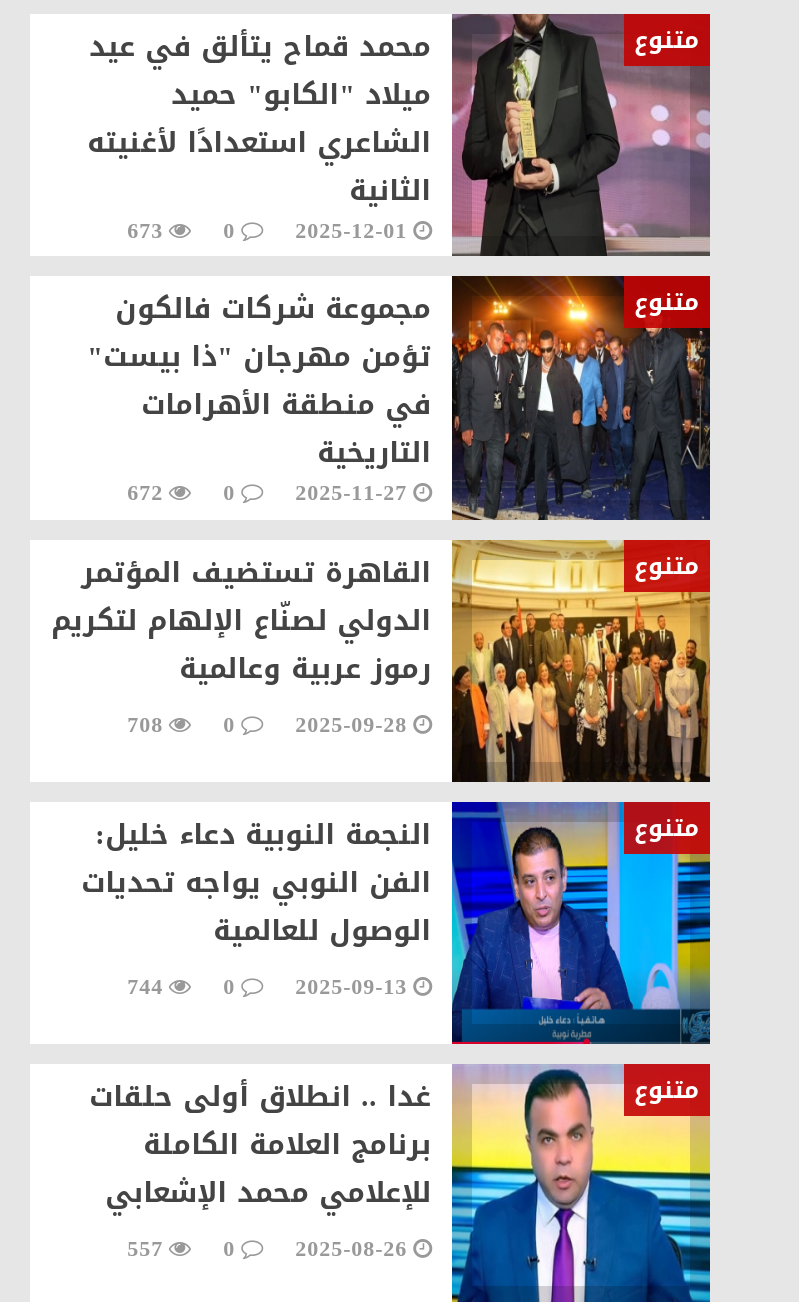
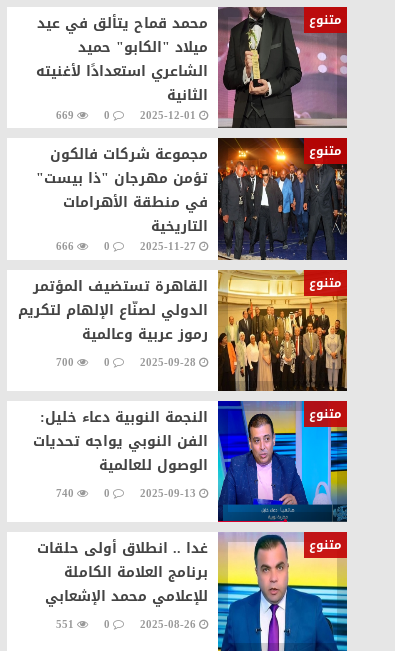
[127,210,407,252] 673 0 2025-12-01 -> [56,105,196,126] 669 0 2025-12-01
[127,473,407,515] 672 0 2025-11-27 -> [56,236,196,257] 666 0 2025-11-27
[127,703,407,745] 708 0 2025-09-28 -> [56,352,196,373] 700 0 2025-09-28
[127,966,407,1008] 744 0 2025-09-13 -> [56,483,196,504] 740 0 2025-09-13
[127,1228,407,1270] 557 0 2025-08-26 -> [56,614,196,635] 551 0 2025-08-26

